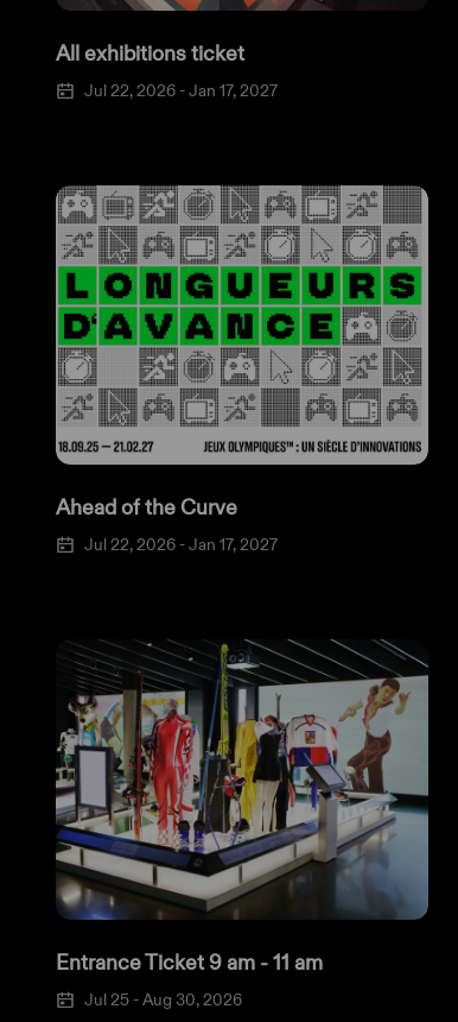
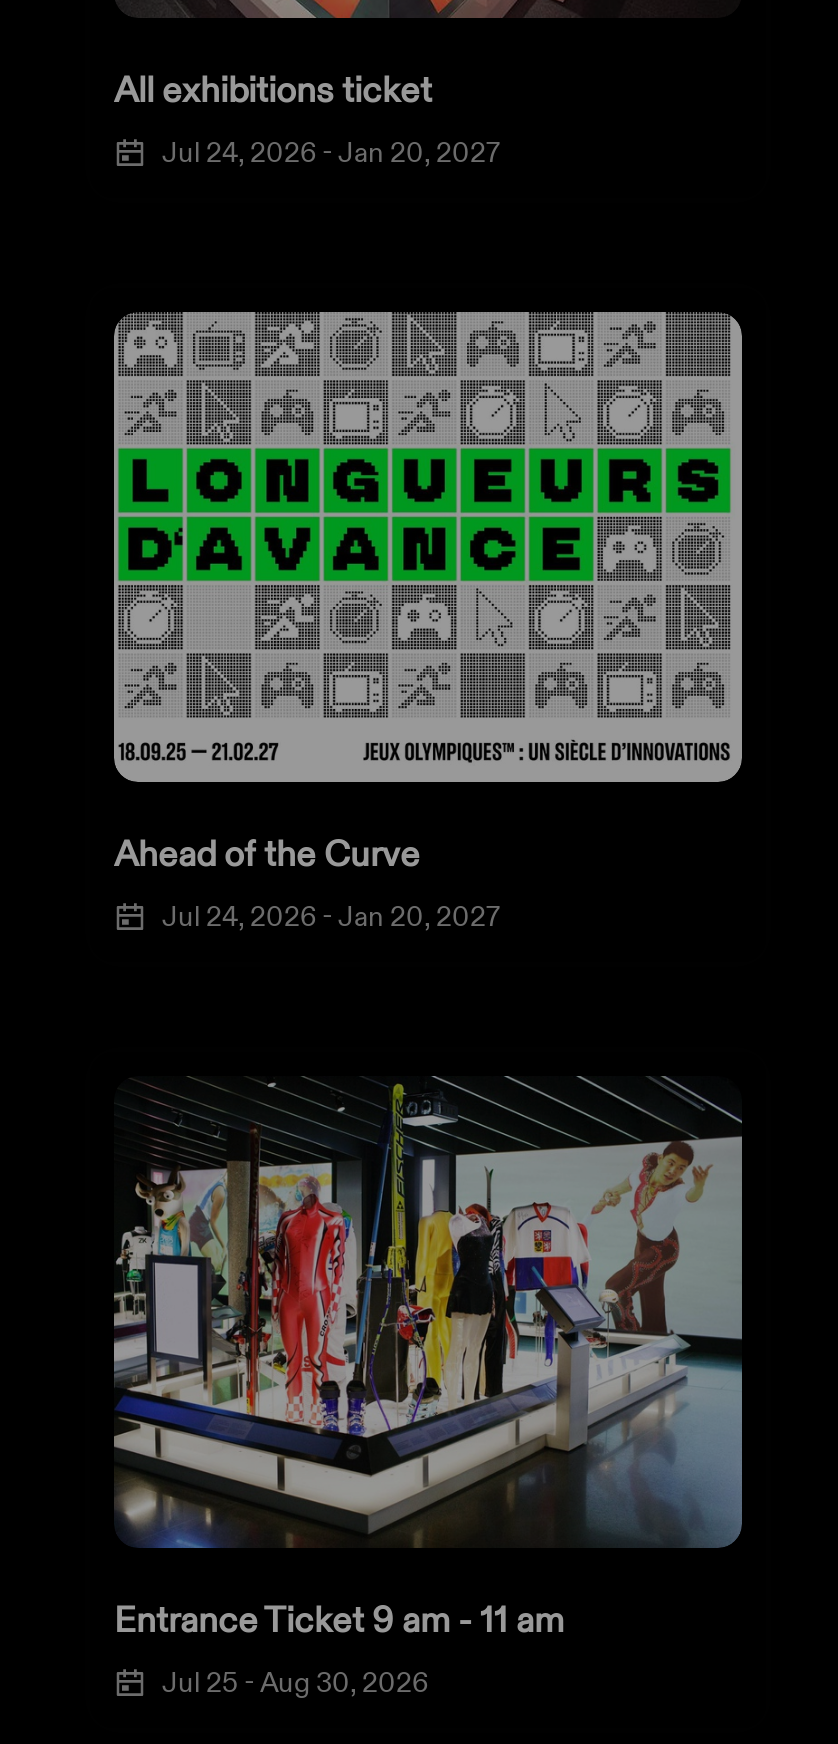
[84,79,278,102] Jul 22, 2026 - Jan 17, 2027 -> [162,133,500,171] Jul 24, 2026 - Jan 20, 2027
[84,534,278,556] Jul 22, 2026 - Jan 17, 2027 -> [162,898,500,936] Jul 24, 2026 - Jan 20, 2027

